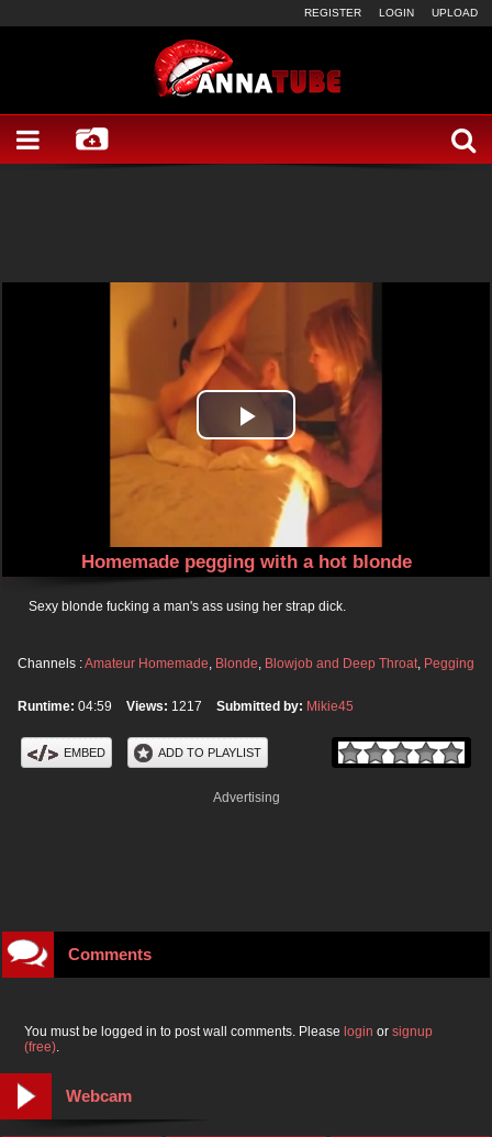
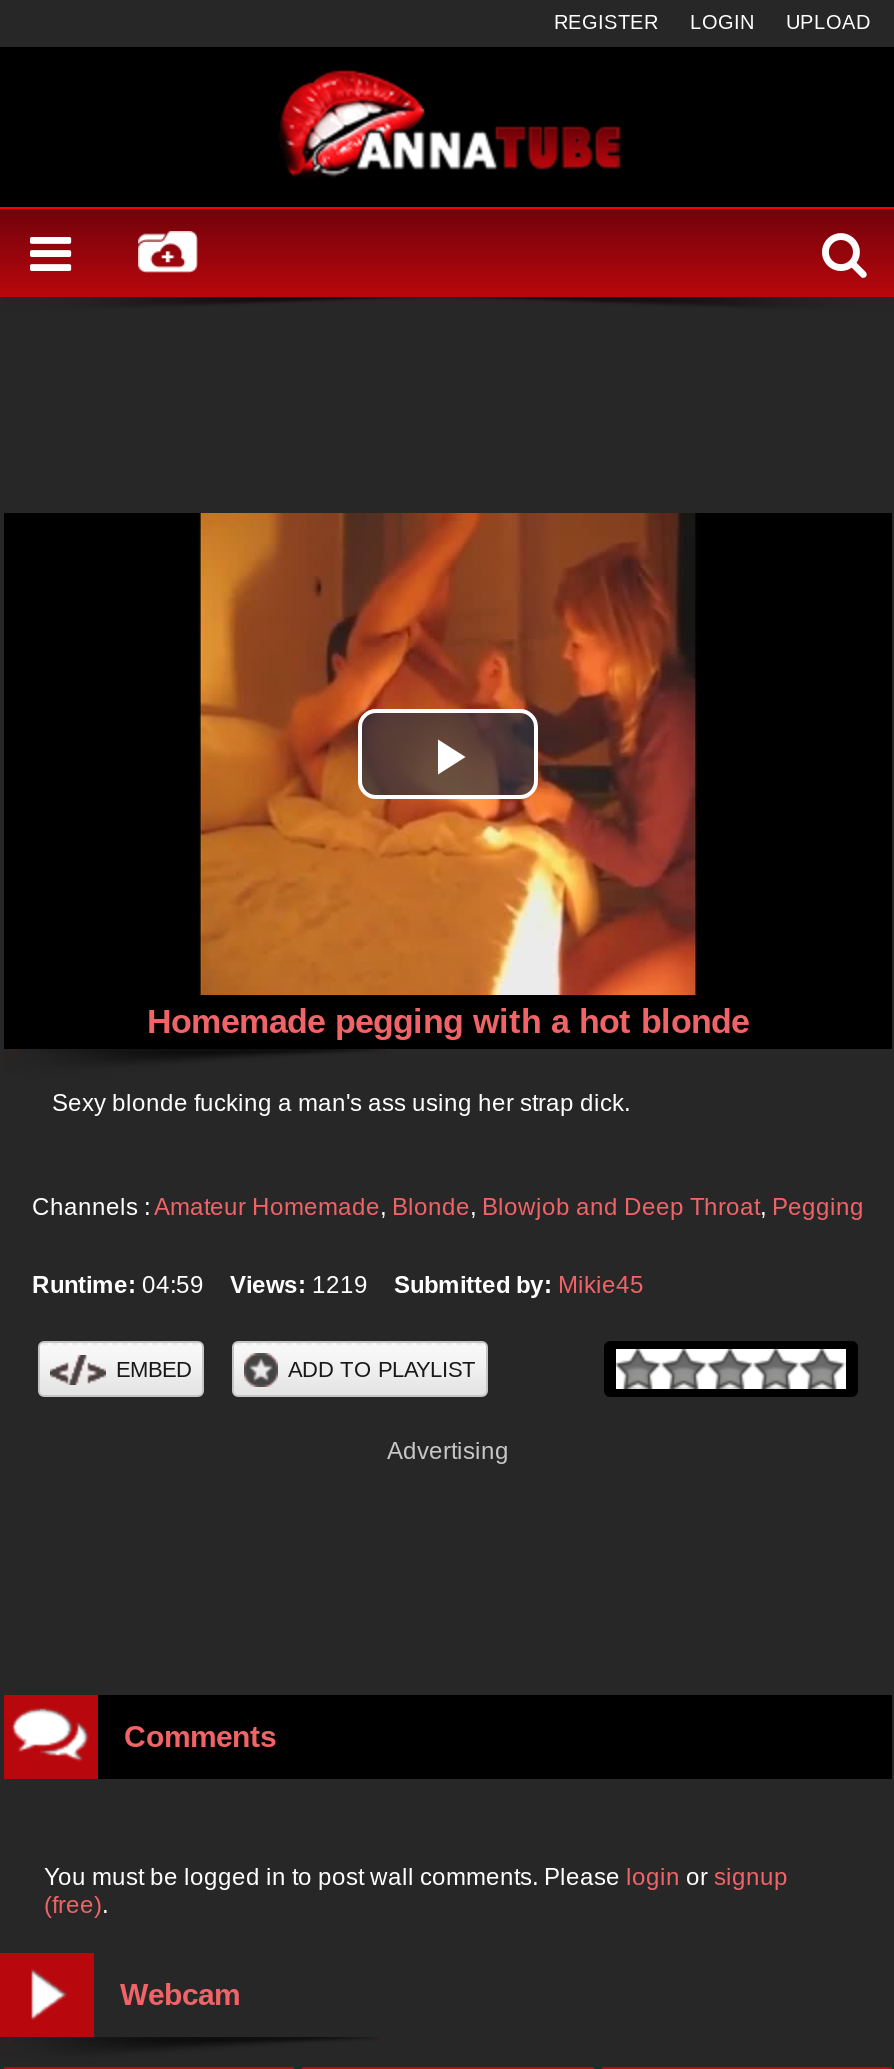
[18,699,354,714] Runtime: 04:59 Views: 1217 Submitted by: Mikie45 -> [32,1271,644,1299] Runtime: 04:59 Views: 1219 Submitted by: Mikie45

